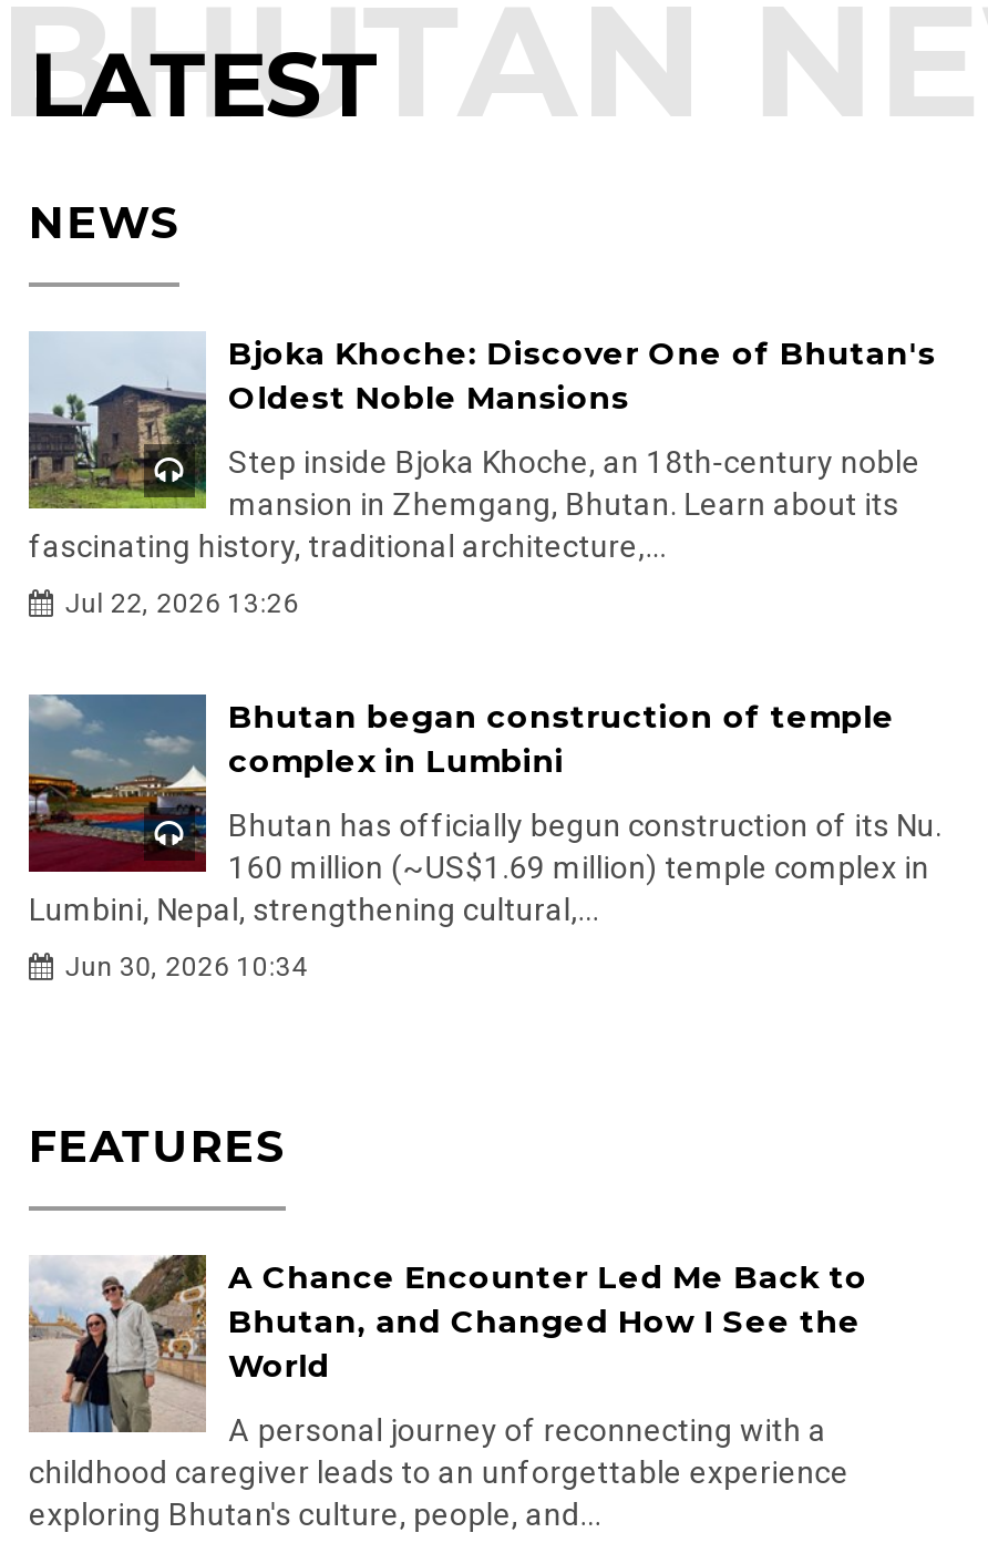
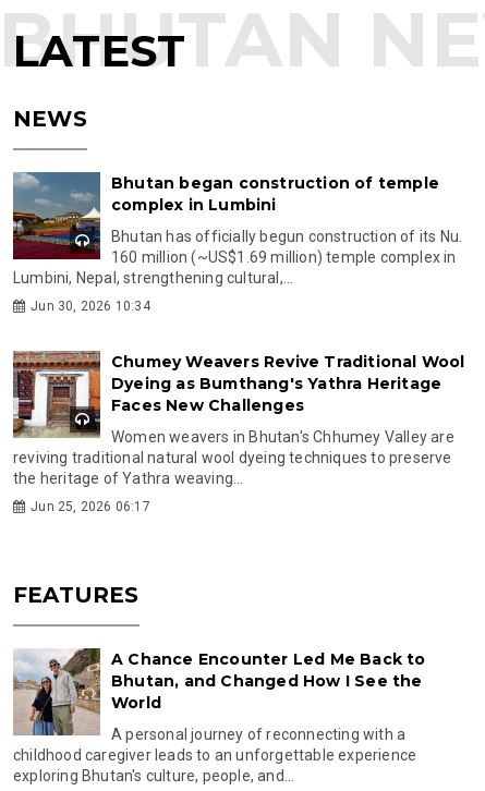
[27,333,936,619] [image] | Bjoka Khoche: Discover One of Bhutan's | Oldest Noble Mansions | Step inside Bjoka Khoche, an 18th-century noble | mansion in Zhemgang, Bhutan. Learn about its | fascinating history, traditional architecture,... | Jul 22, 2026 13:26 -> none
moved [24,692,942,982] -> [11,171,462,313]: [image] | Bhutan began construction of temple | complex in Lumbini | Bhutan has officially begun construction of its Nu. | 160 million (~US$1.69 million) temple complex in | Lumbini, Nepal, strengthening cultural,... | Jun 30, 2026 10:34
none -> [12,350,465,514] [image] | Chumey Weavers Revive Traditional Wool | Dyeing as Bumthang's Yathra Heritage | Faces New Challenges | Women weavers in Bhutan's Chhumey Valley are | reviving traditional natural wool dyeing techniques to preserve | the heritage of Yathra weaving... | Jun 25, 2026 06:17

